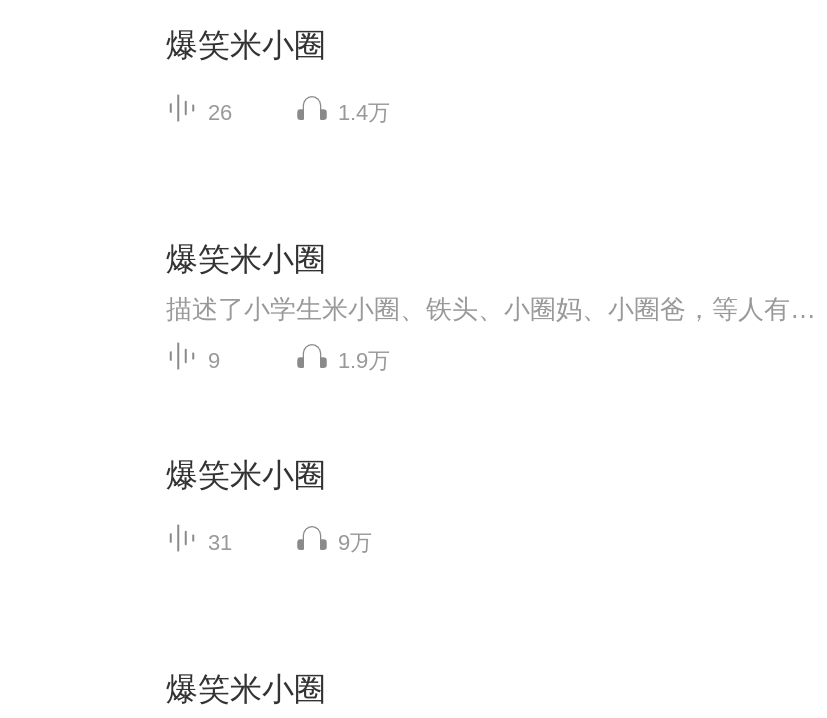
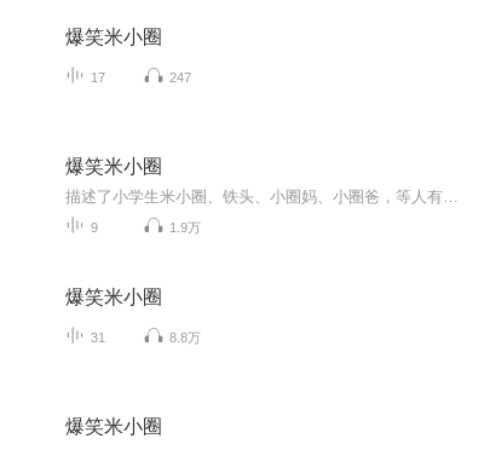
[208,100,390,124] 26 | 1.4万 -> [91,70,191,84] 17 | 247
[338,530,372,554] 9万 -> [169,330,201,345] 8.8万

